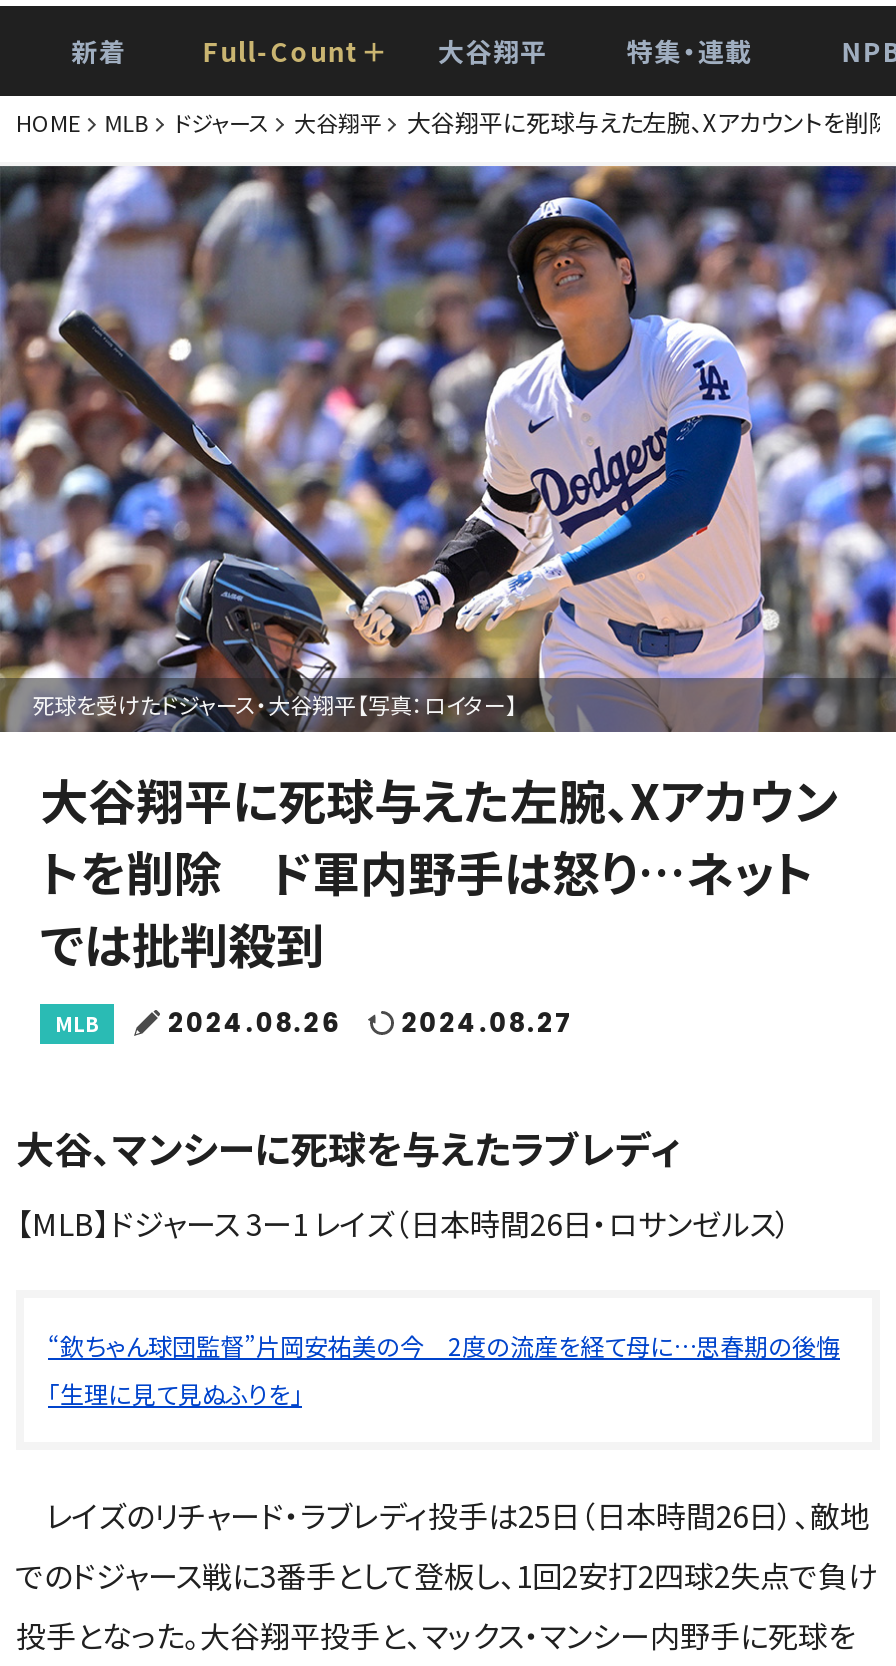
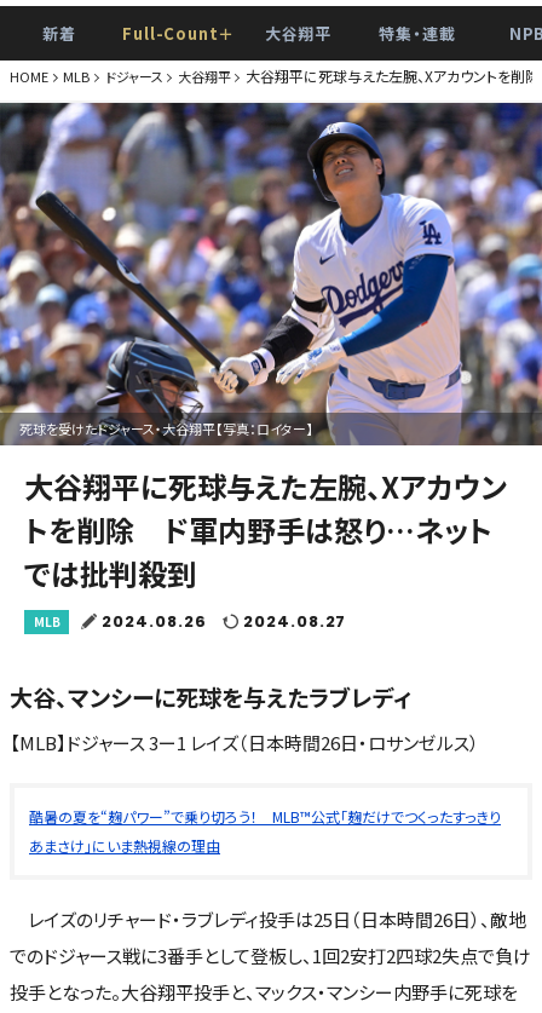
[48,1328,840,1410] “欽ちゃん球団監督”片岡安祐美の今 2度の流産を経て母に…思春期の後悔 | 「生理に見て見ぬふりを」 -> [29,806,501,856] 酷暑の夏を“麹パワー”で乗り切ろう！ MLB™公式「麹だけでつくったすっきり | あまさけ」にいま熱視線の理由

